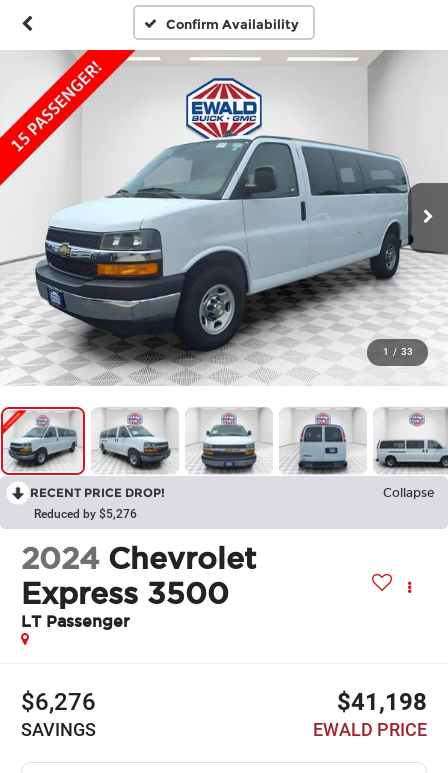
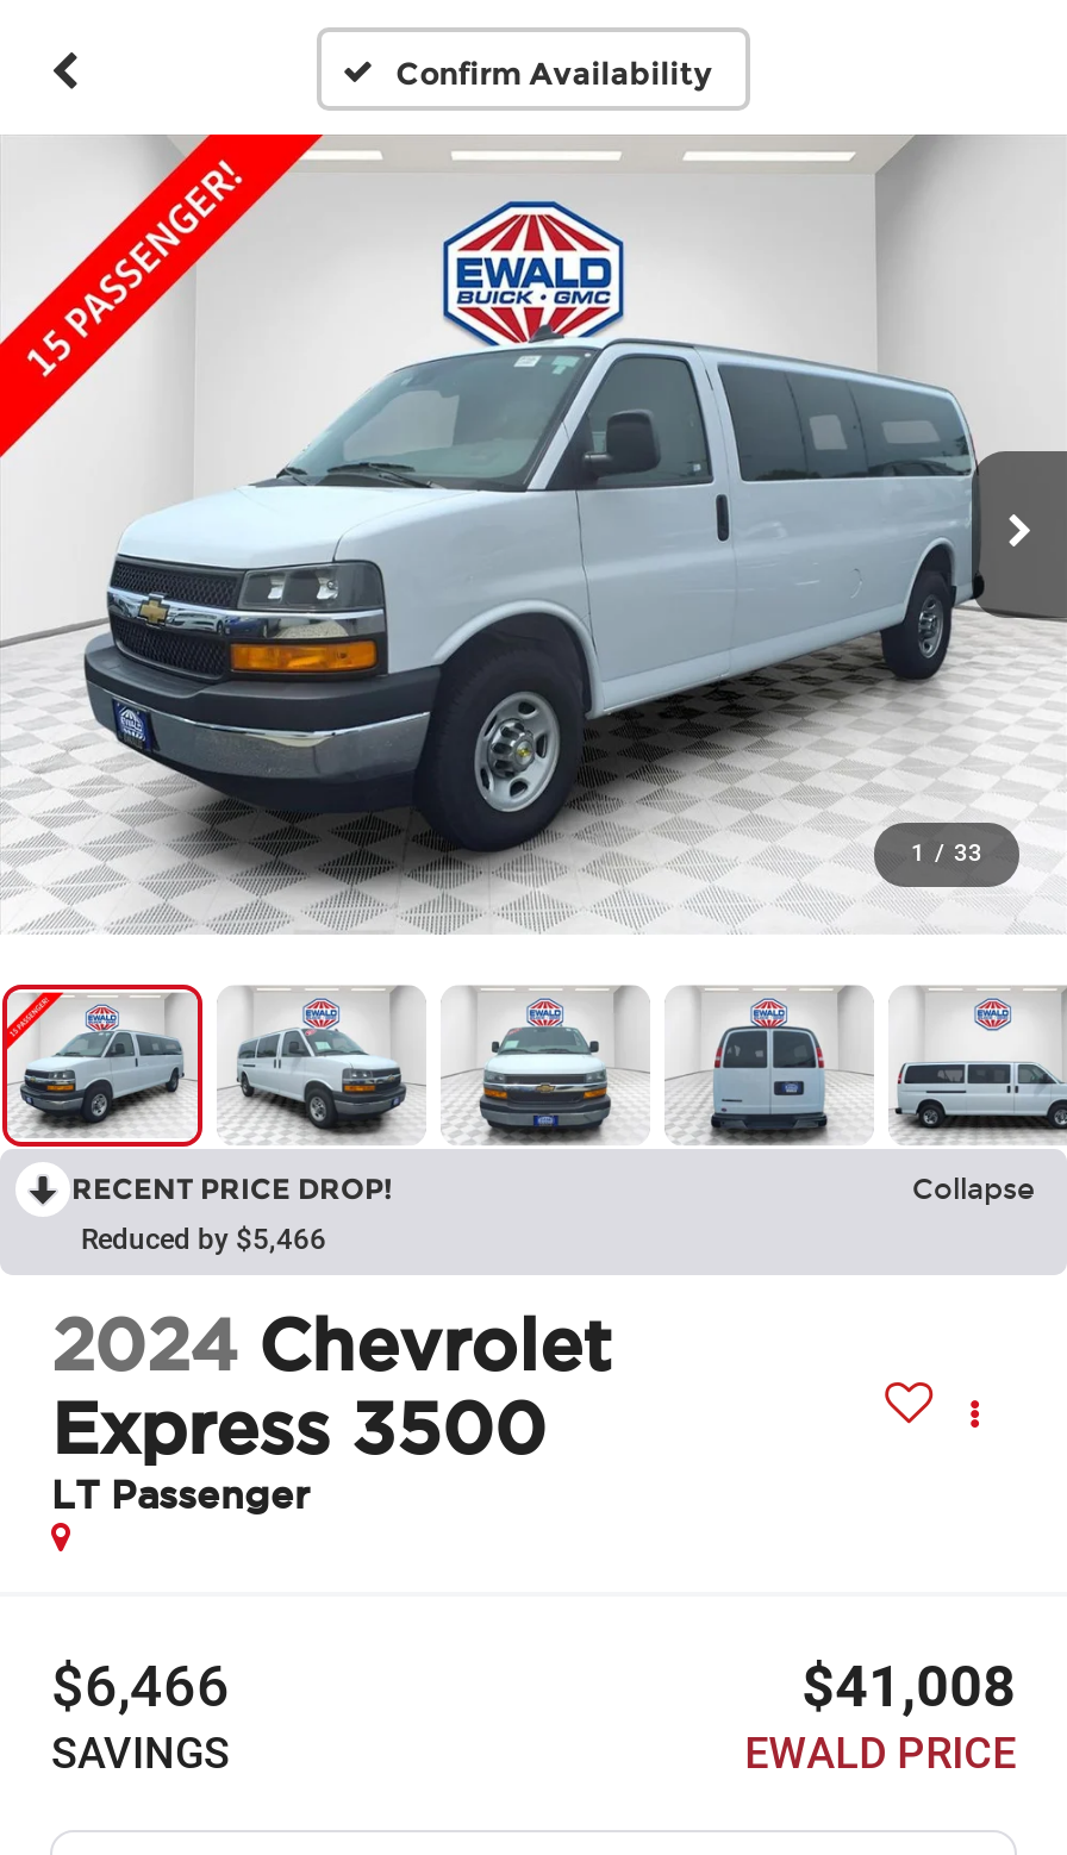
[34,507,137,521] Reduced by $5,276 -> [81,1222,326,1255] Reduced by $5,466
[21,688,96,716] $6,276 -> [51,1654,230,1720] $6,466
[337,688,427,716] $41,198 -> [802,1654,1016,1720] $41,008

